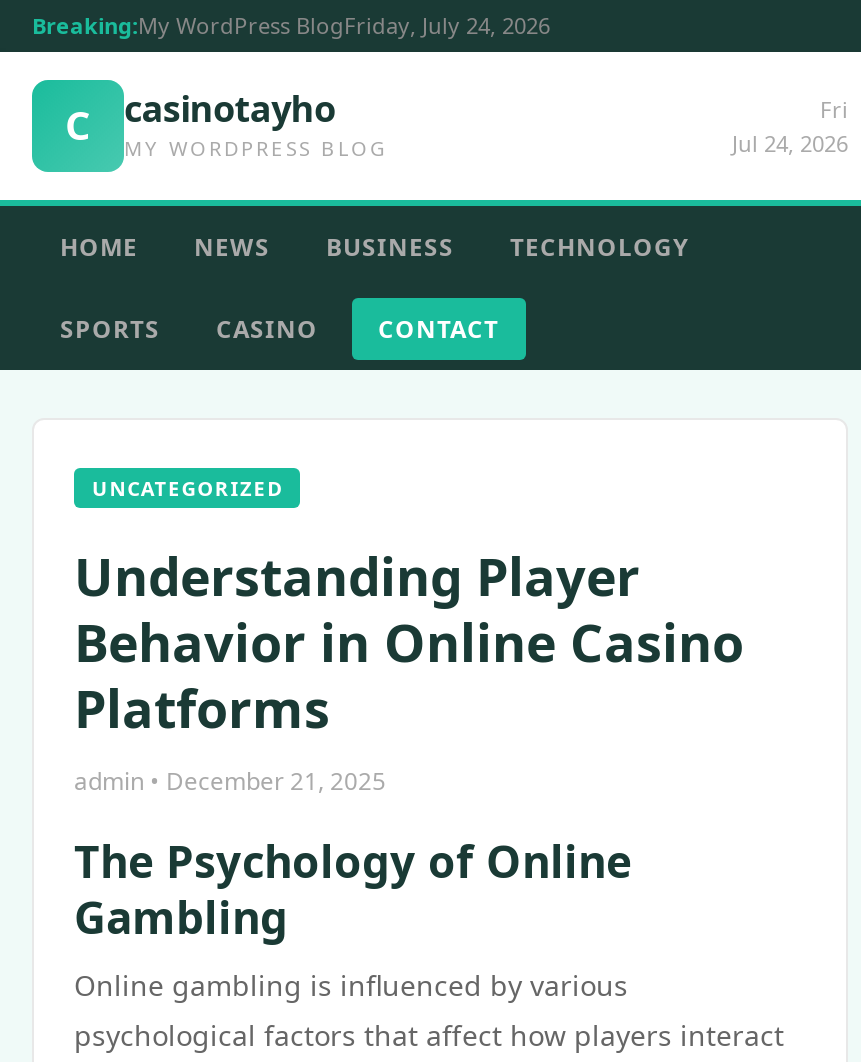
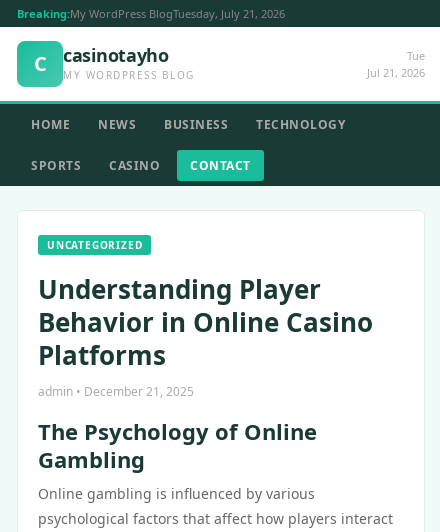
[32,10,550,40] Breaking:My WordPress BlogFriday, July 24, 2026 -> [17,6,285,21] Breaking:My WordPress BlogTuesday, July 21, 2026
[732,94,848,158] Fri | Jul 24, 2026 -> [367,48,425,80] Tue | Jul 21, 2026

